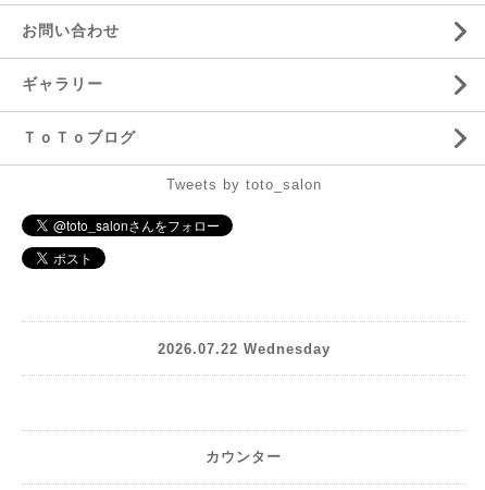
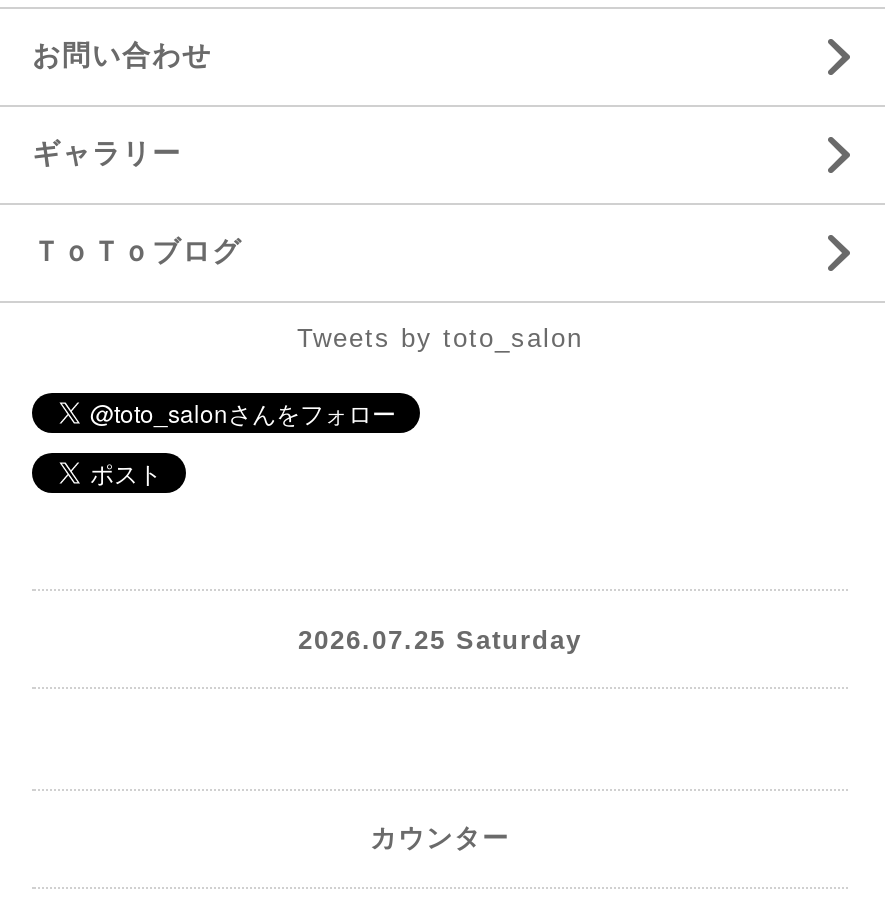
[157,340,330,357] 2026.07.22 Wednesday -> [298,624,582,654] 2026.07.25 Saturday

